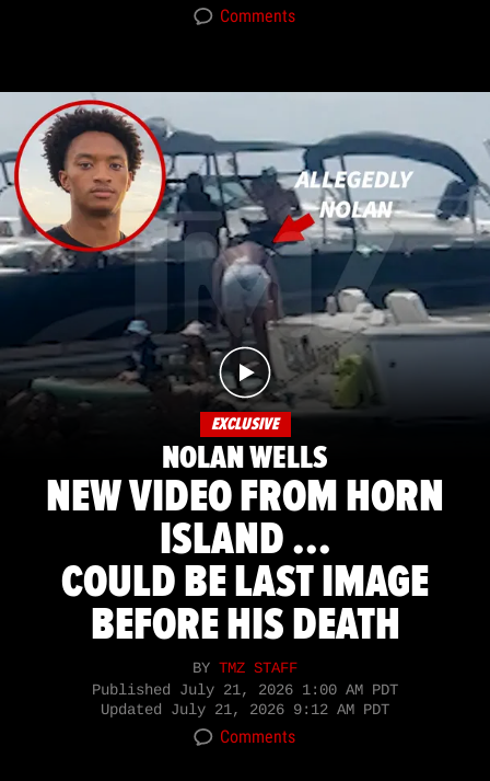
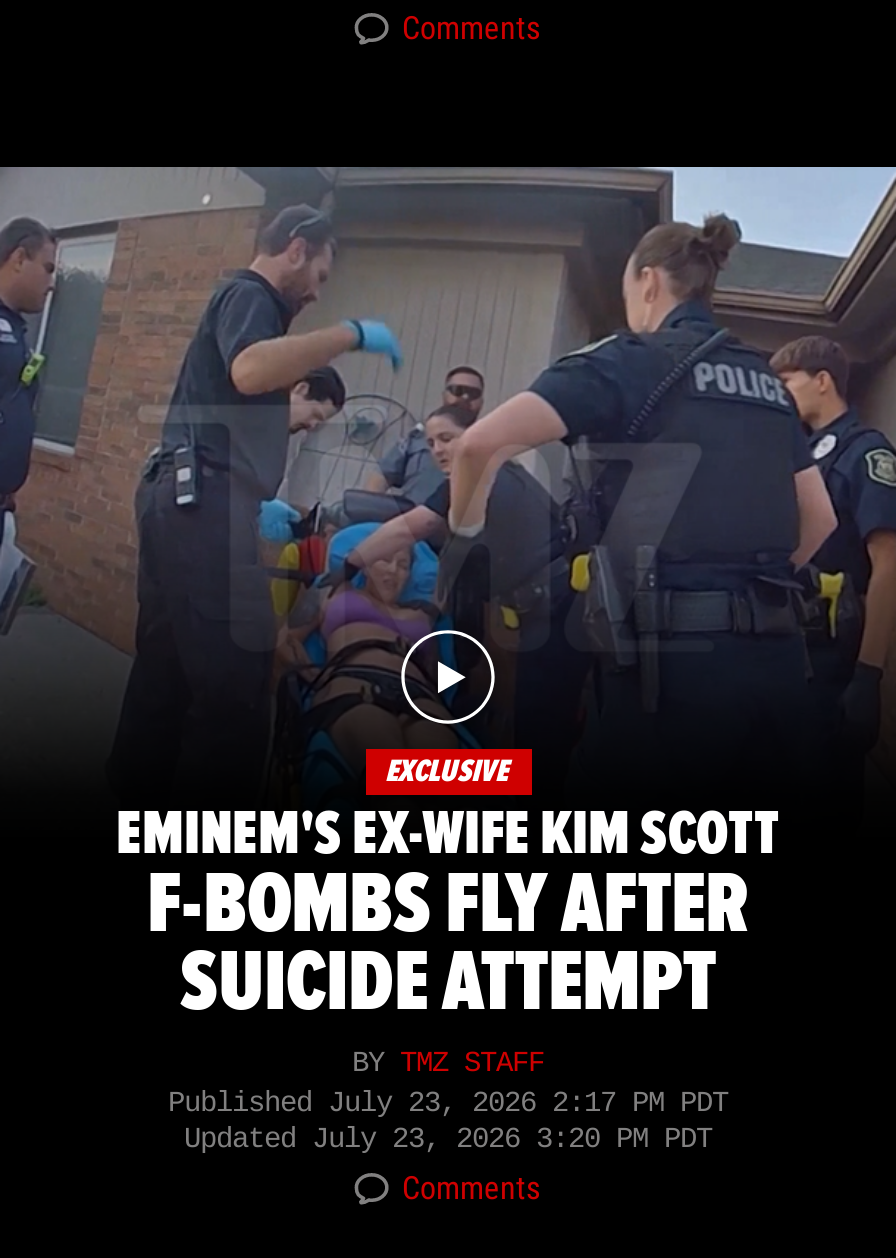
[3,92,487,654] [image] | NOLAN WELLS | NEW VIDEO FROM HORN | ISLAND ... | COULD BE LAST IMAGE | BEFORE HIS DEATH -> [6,167,890,1037] [image] | EMINEM'S EX-WIFE KIM SCOTT | F-BOMBS FLY AFTER | SUICIDE ATTEMPT
[92,681,398,699] Published July 21, 2026 1:00 AM PDT -> [168,1087,728,1119] Published July 23, 2026 2:17 PM PDT
[101,701,389,719] Updated July 21, 2026 9:12 AM PDT -> [184,1123,712,1155] Updated July 23, 2026 3:20 PM PDT

